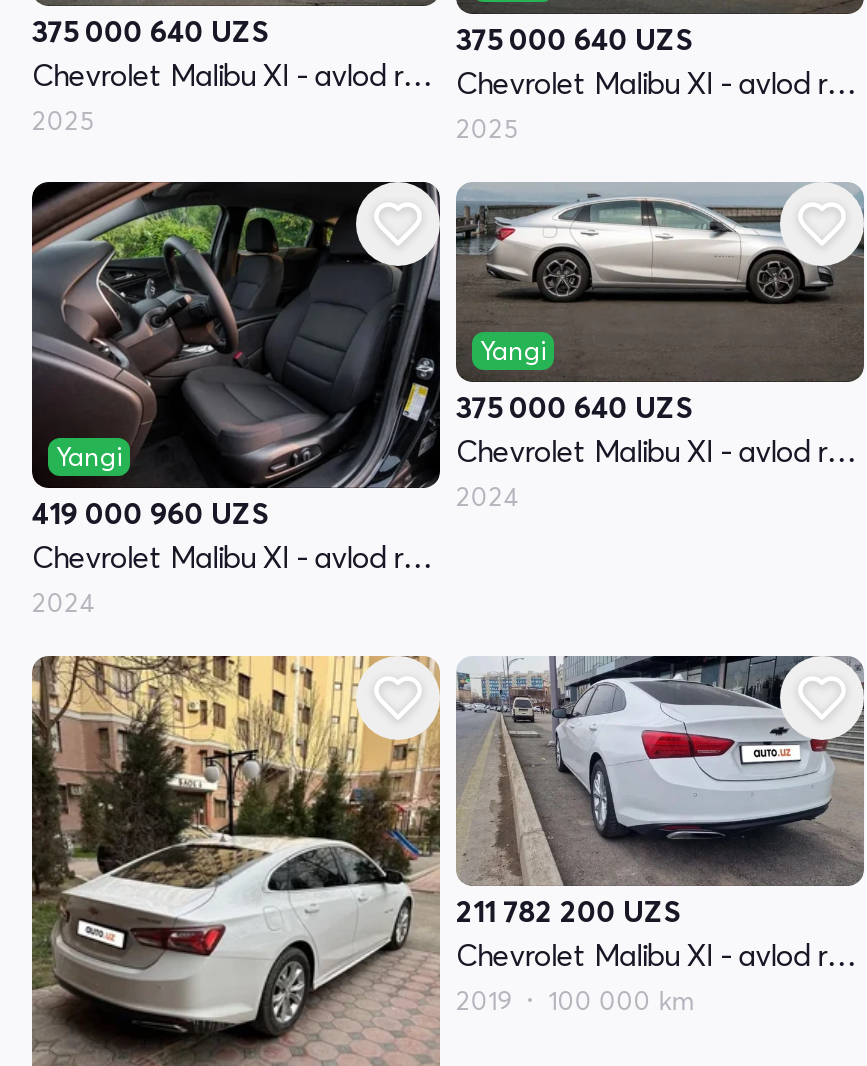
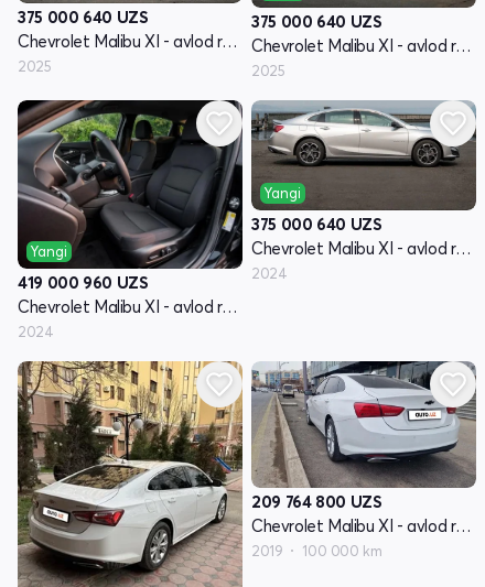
[456,892,681,930] 211 782 200 UZS -> [251,491,382,512] 209 764 800 UZS

